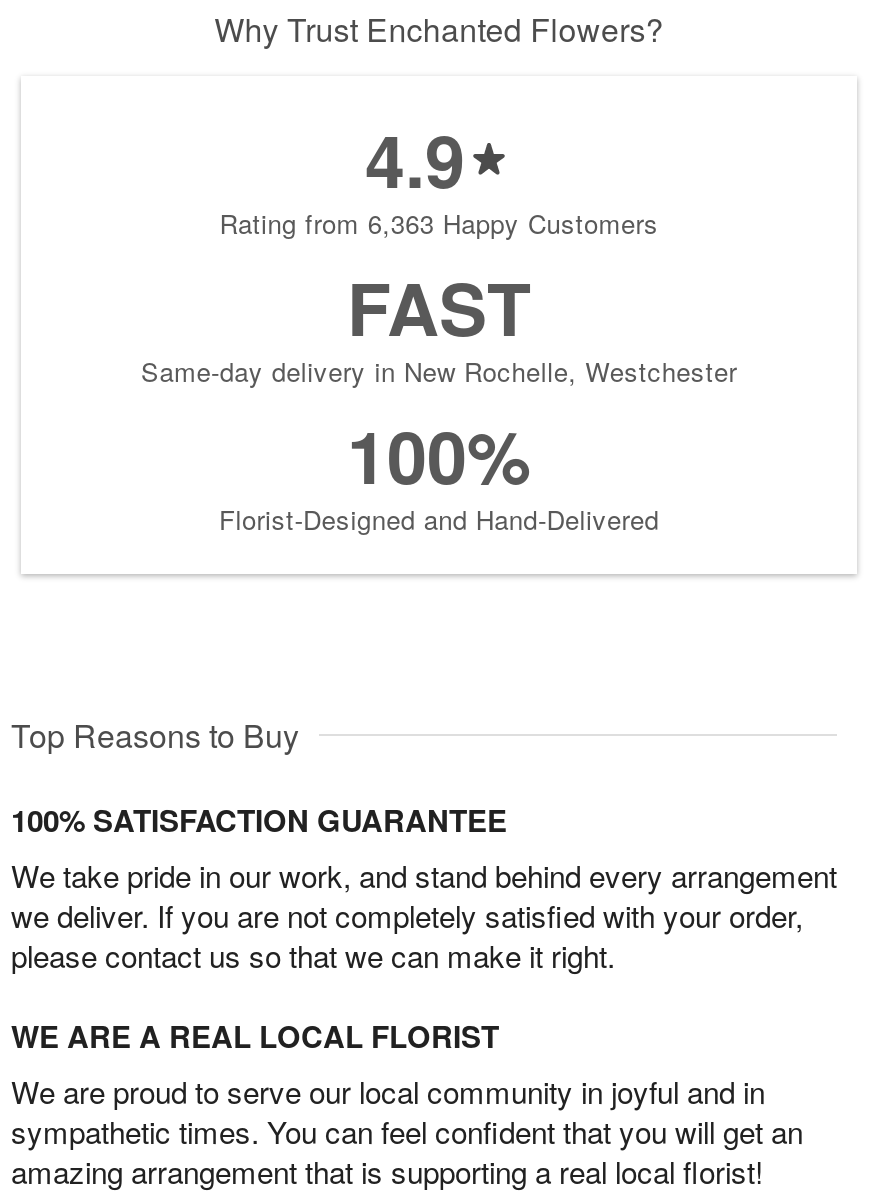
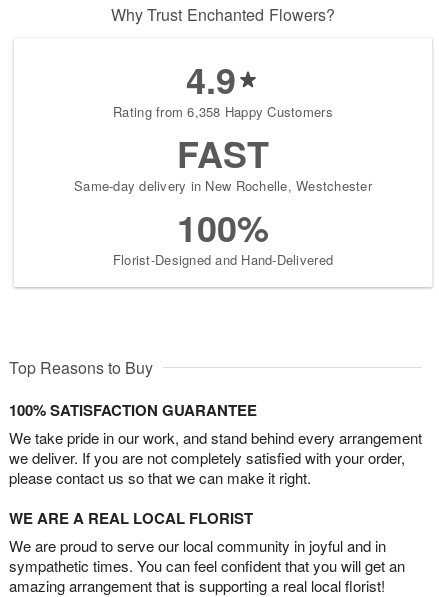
[219,205,659,243] Rating from 6,363 Happy Customers -> [113,102,333,121] Rating from 6,358 Happy Customers

